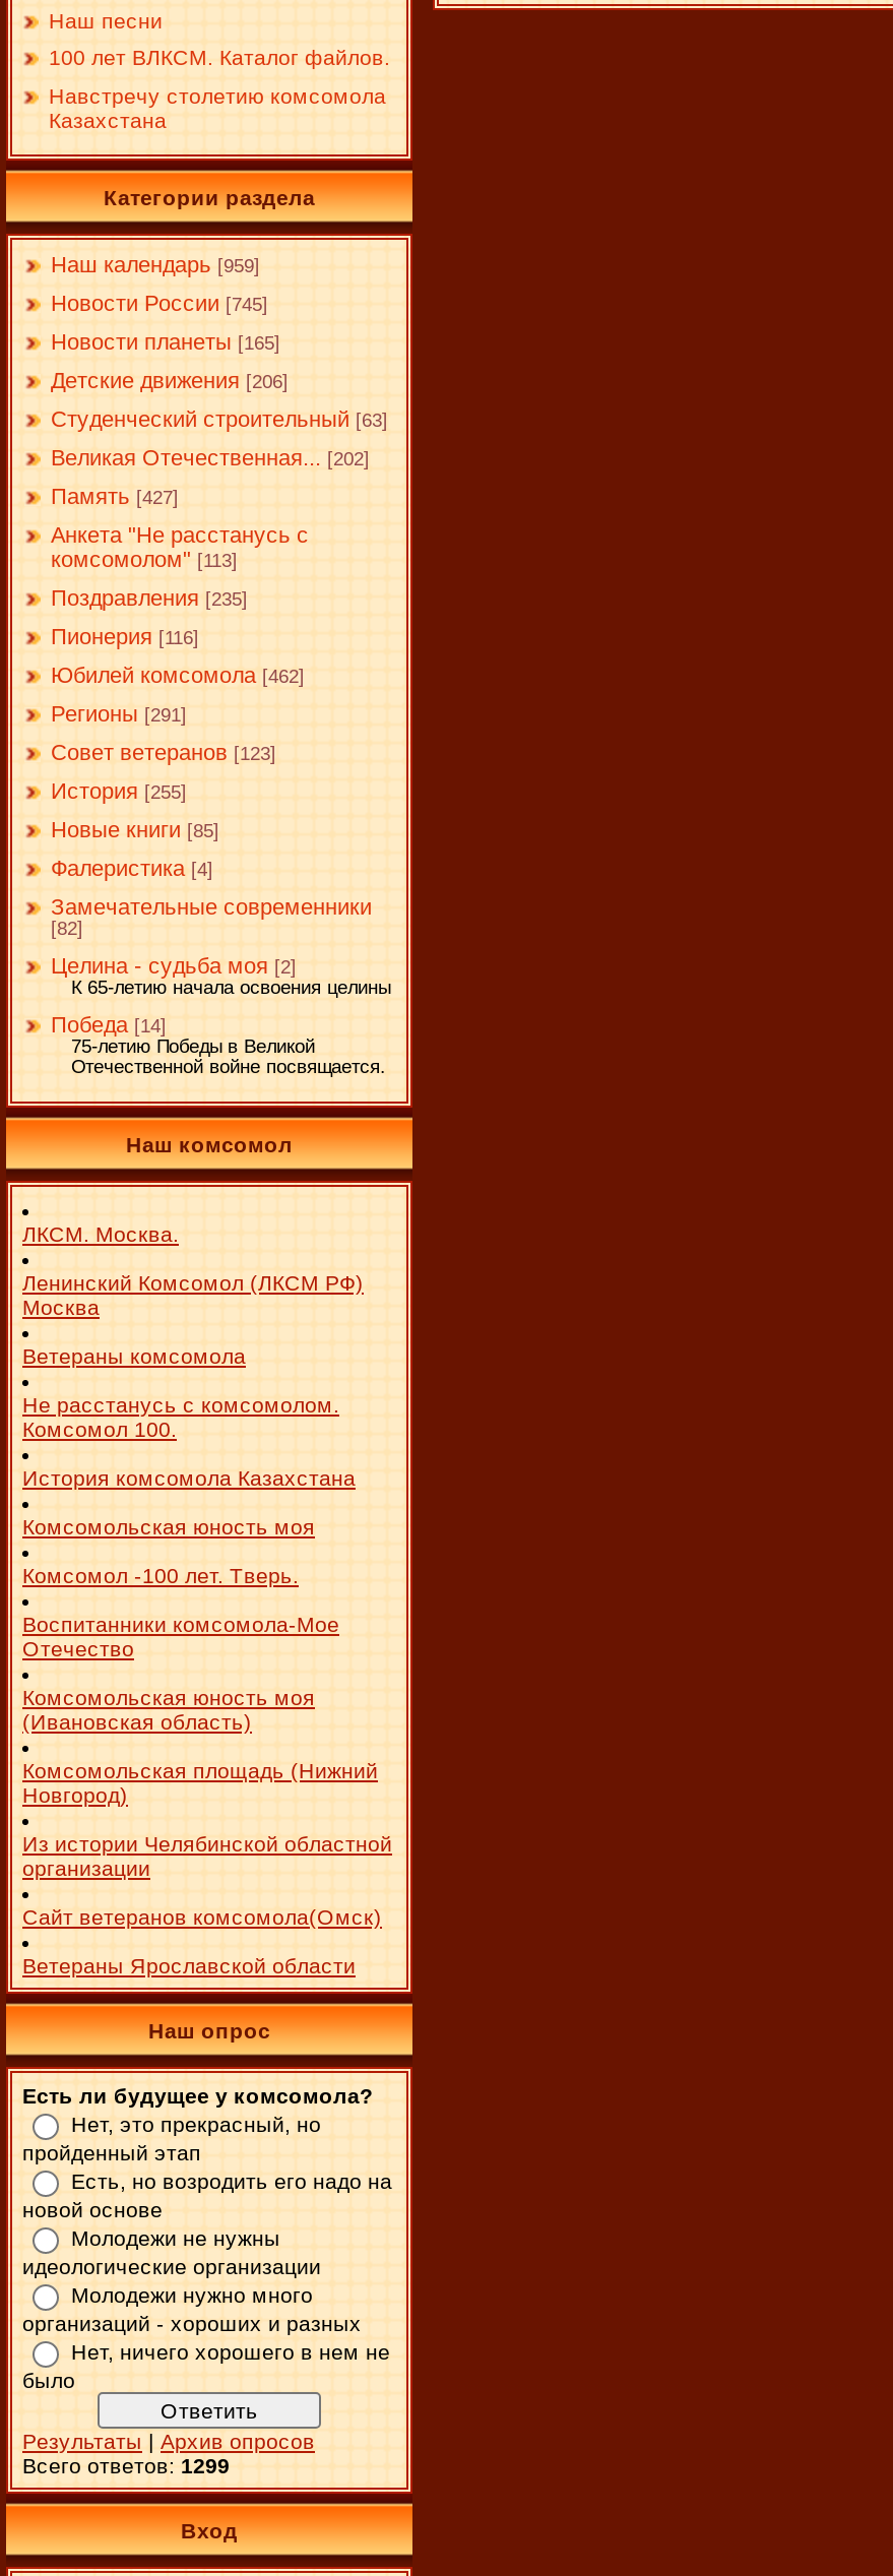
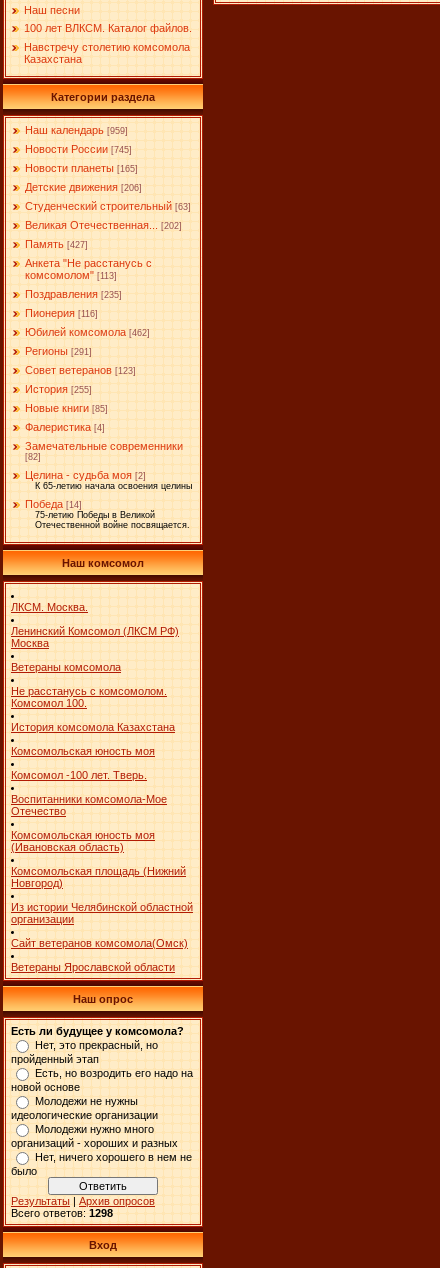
[22,2453,230,2477] Всего ответов:1299 -> [11,1207,113,1219] Всего ответов:1298

